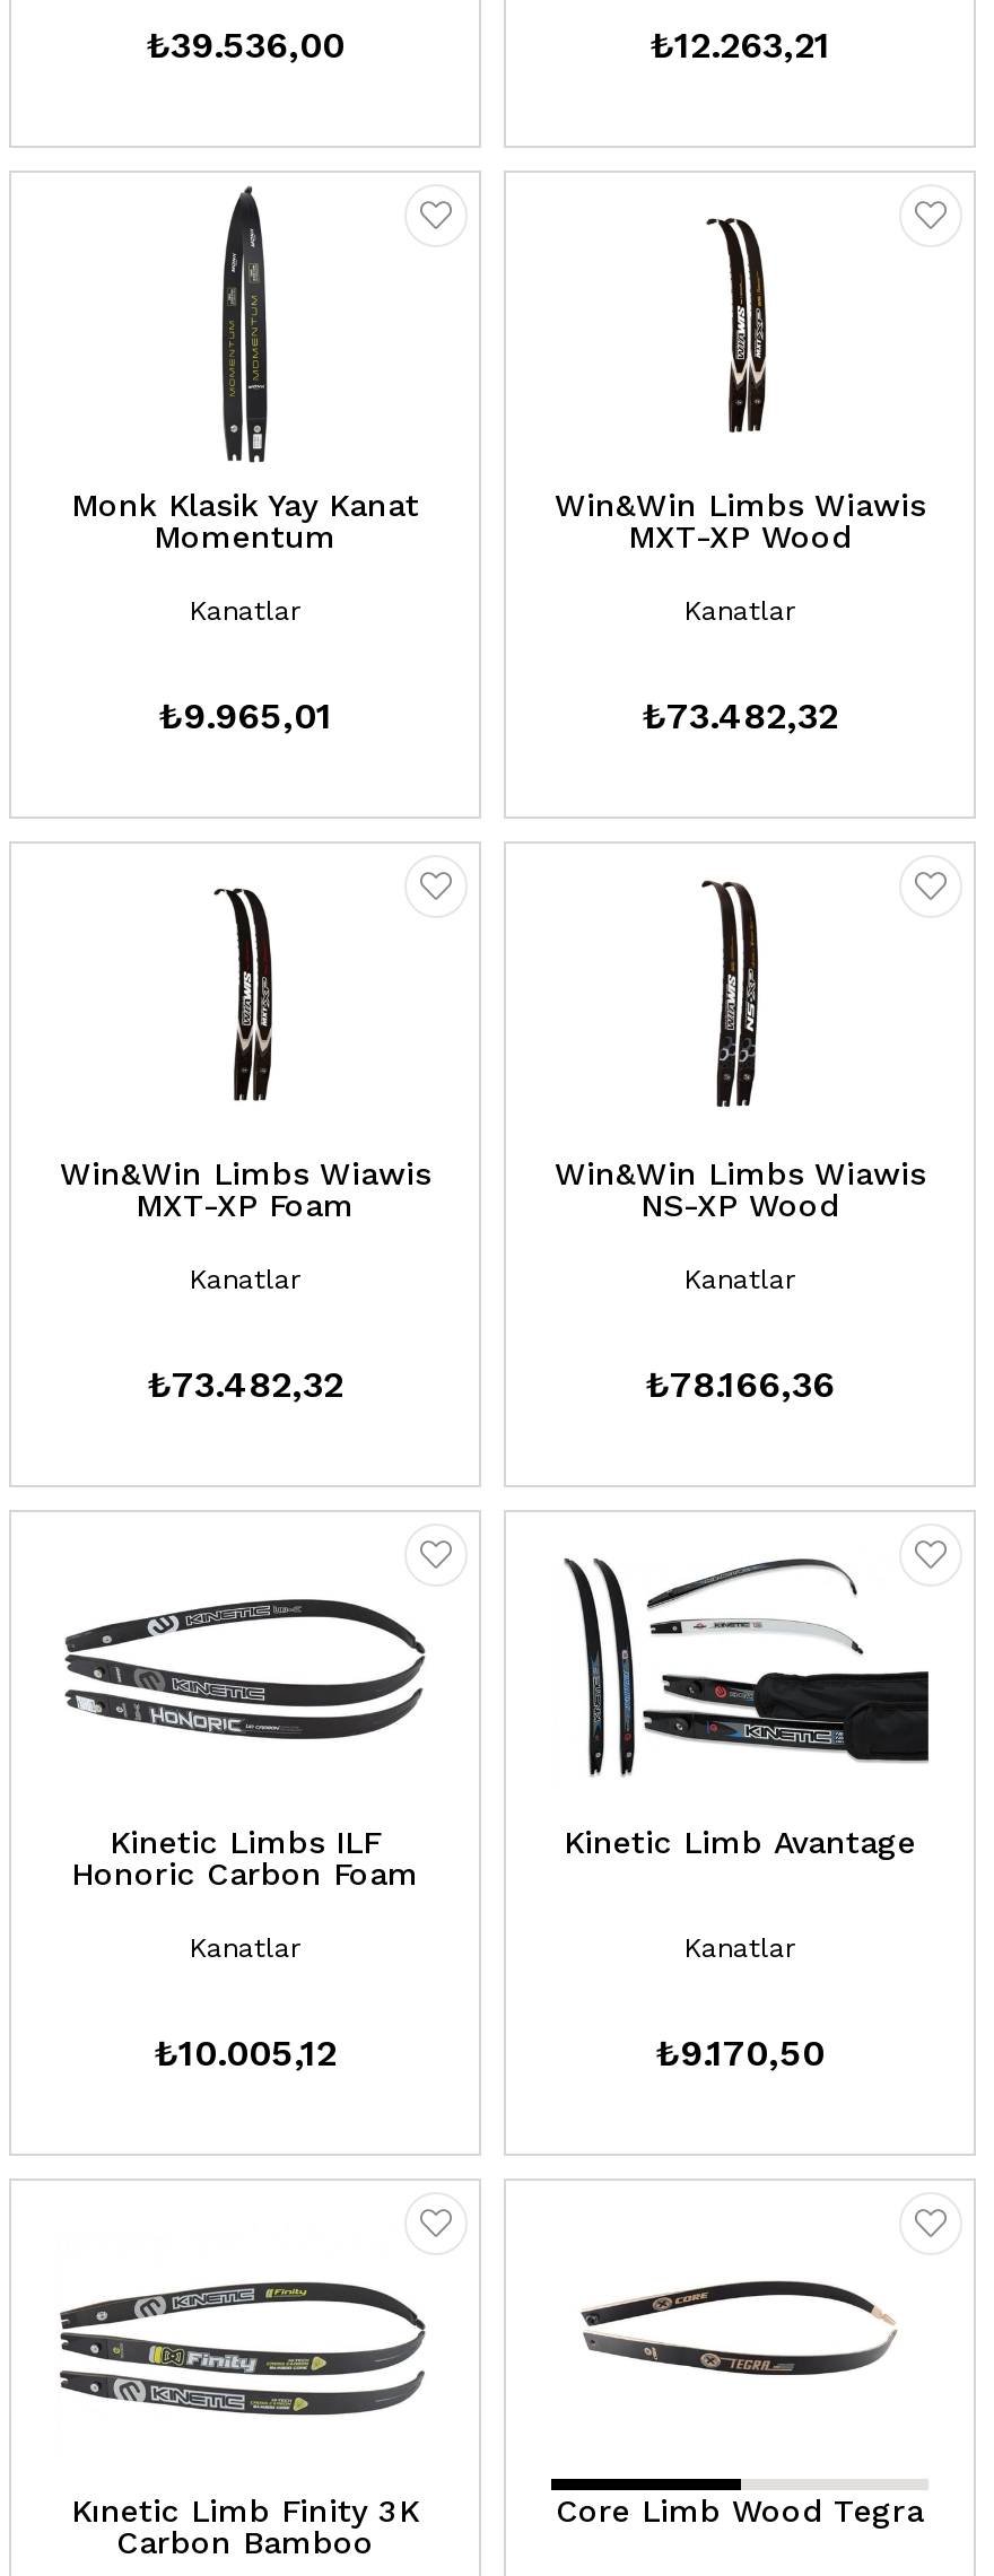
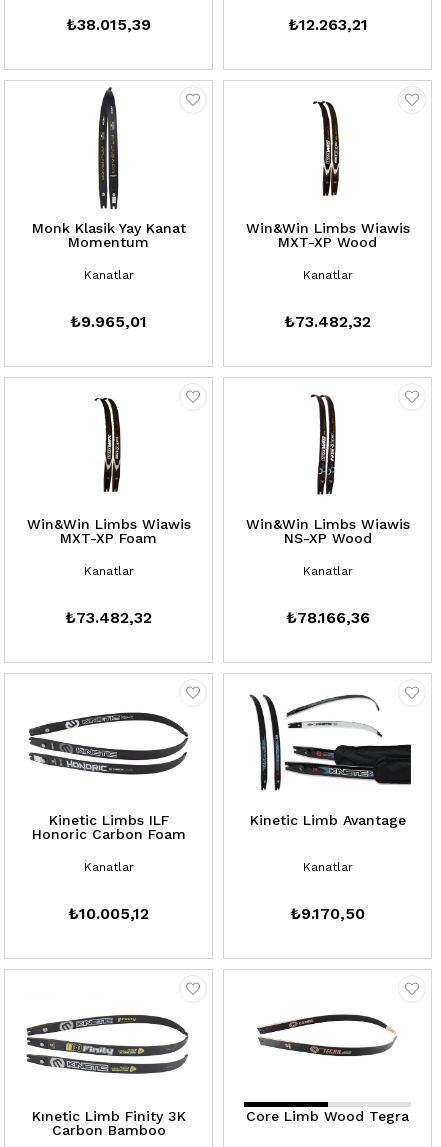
[146,24,345,67] ₺39.536,00 -> [66,15,151,34] ₺38.015,39

